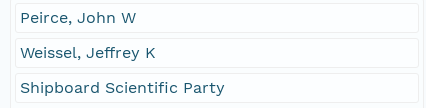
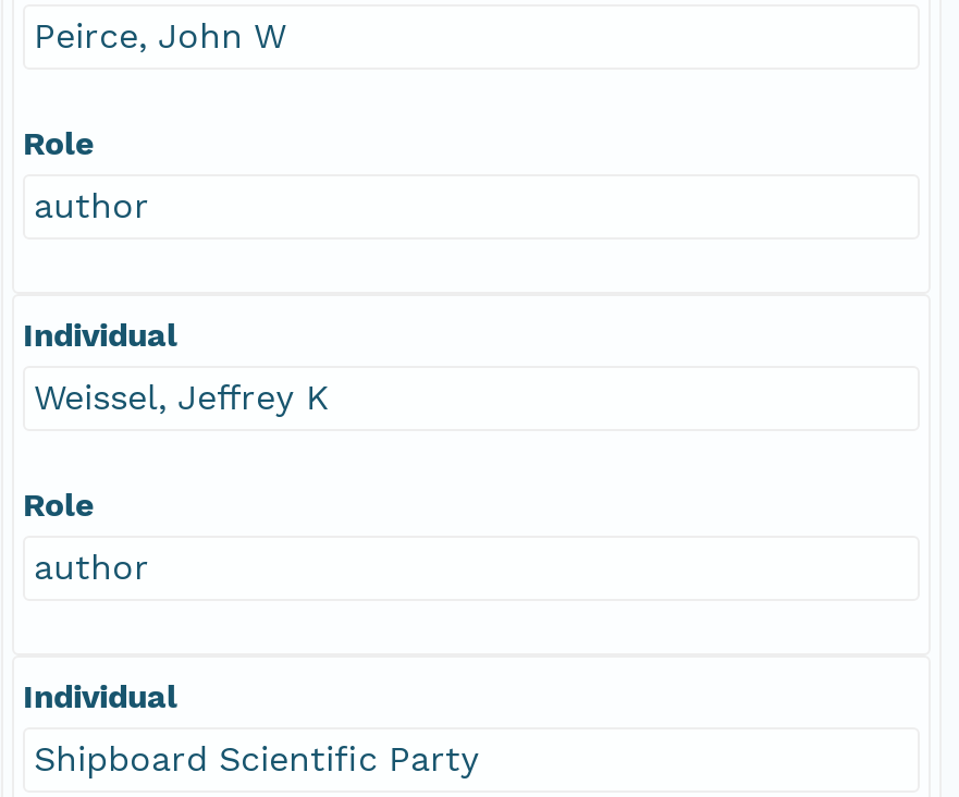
none -> [23,123,177,354] Role | author | Individual
none -> [23,485,177,716] Role | author | Individual

